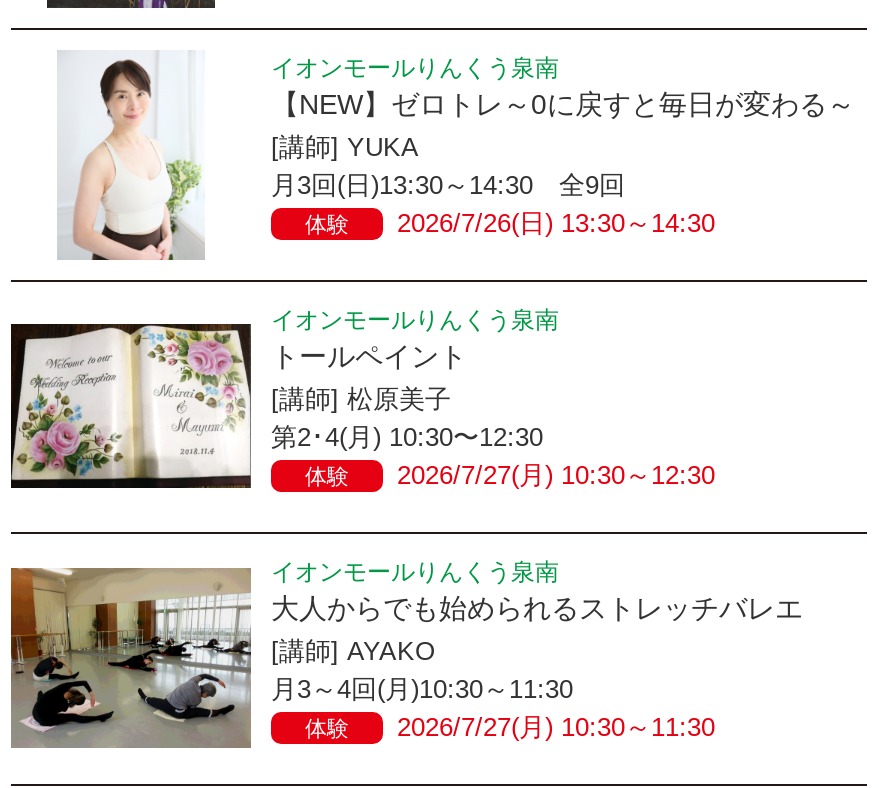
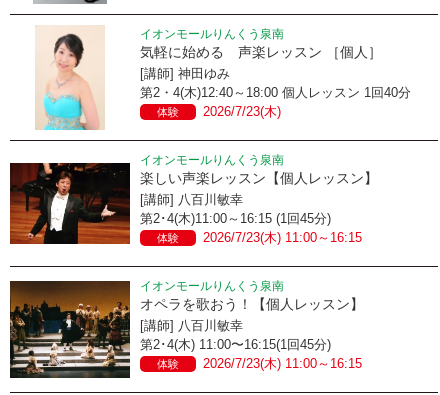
[57,54,855,262] [image] | 【NEW】ゼロトレ～0に戻すと毎日が変わる～ | [講師] YUKA | 月3回(日)13:30～14:30 全9回 -> [34,26,411,131] [image] | 気軽に始める 声楽レッスン ［個人］ | [講師] 神田ゆみ | 第2・4(木)12:40～18:00 個人レッスン 1回40分
[305,208,715,238] 体験 2026/7/26(日) 13:30～14:30 -> [157,104,281,119] 体験 2026/7/23(木)
[9,322,543,490] [image] | トールペイント | [講師] 松原美子 | 第2･4(月) 10:30〜12:30 -> [9,162,378,245] [image] | 楽しい声楽レッスン【個人レッスン】 | [講師] 八百川敏幸 | 第2･4(木)11:00～16:15 (1回45分)
[305,460,715,490] 体験 2026/7/27(月) 10:30～12:30 -> [157,230,362,245] 体験 2026/7/23(木) 11:00～16:15
[9,562,803,756] [image] | 大人からでも始められるストレッチバレエ | [講師] AYAKO | 月3～4回(月)10:30～11:30 -> [9,280,364,379] [image] | オペラを歌おう！【個人レッスン】 | [講師] 八百川敏幸 | 第2･4(木) 11:00〜16:15(1回45分)
[305,712,715,742] 体験 2026/7/27(月) 10:30～11:30 -> [157,356,362,371] 体験 2026/7/23(木) 11:00～16:15

